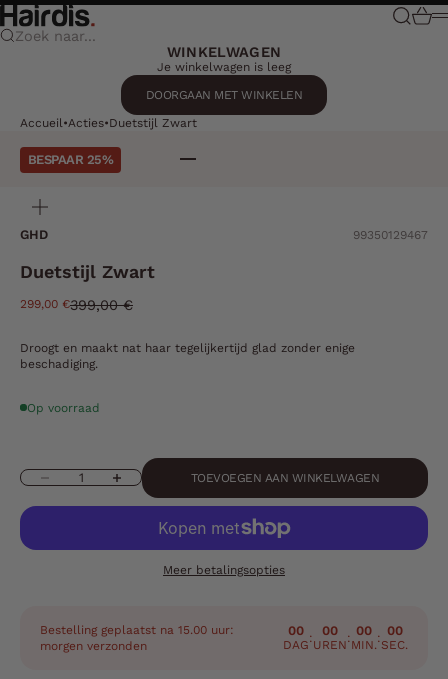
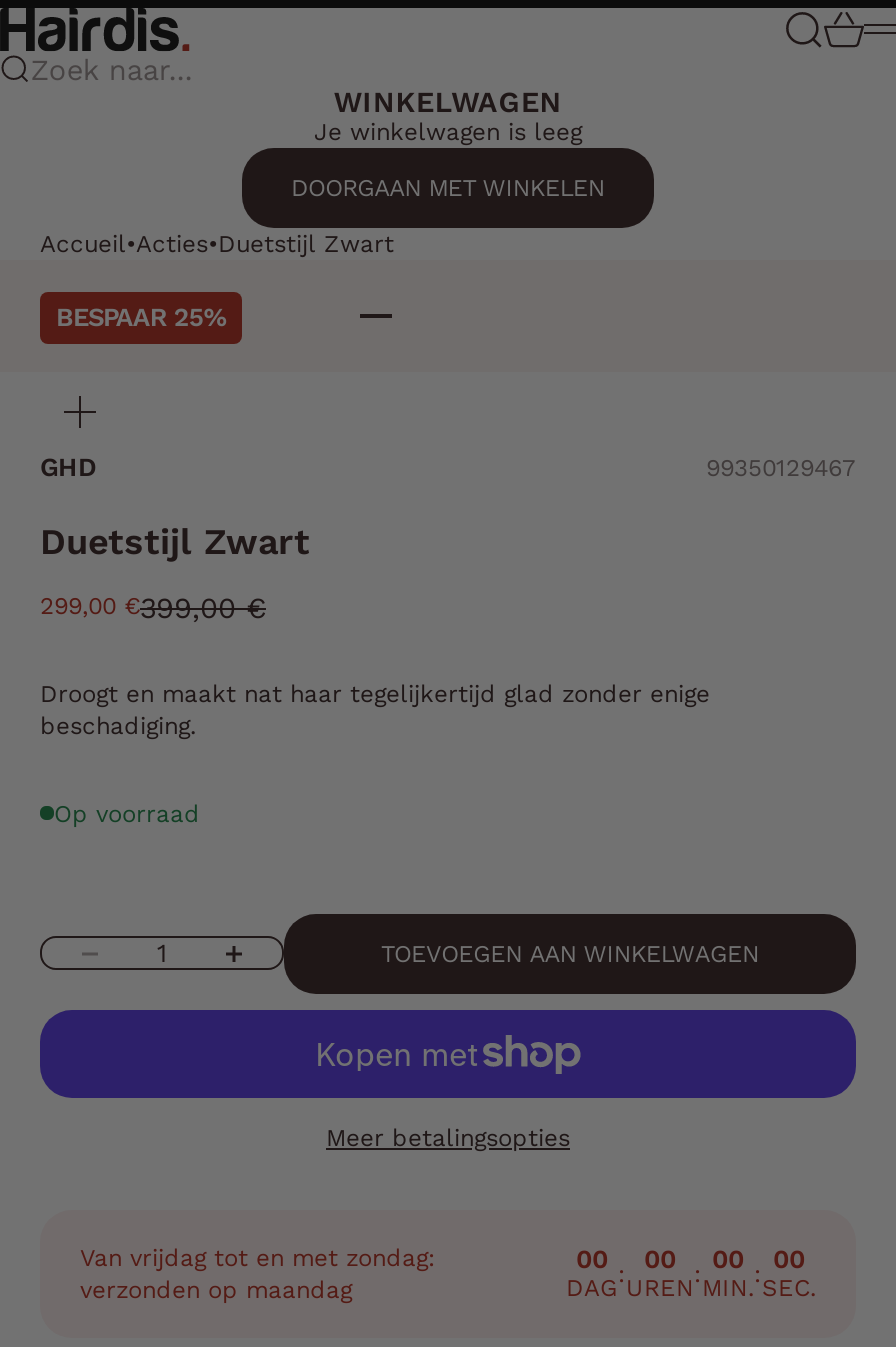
[40,623,234,653] Bestelling geplaatst na 15.00 uur: | morgen verzonden -> [80,1244,436,1304] Van vrijdag tot en met zondag: | verzonden op maandag

